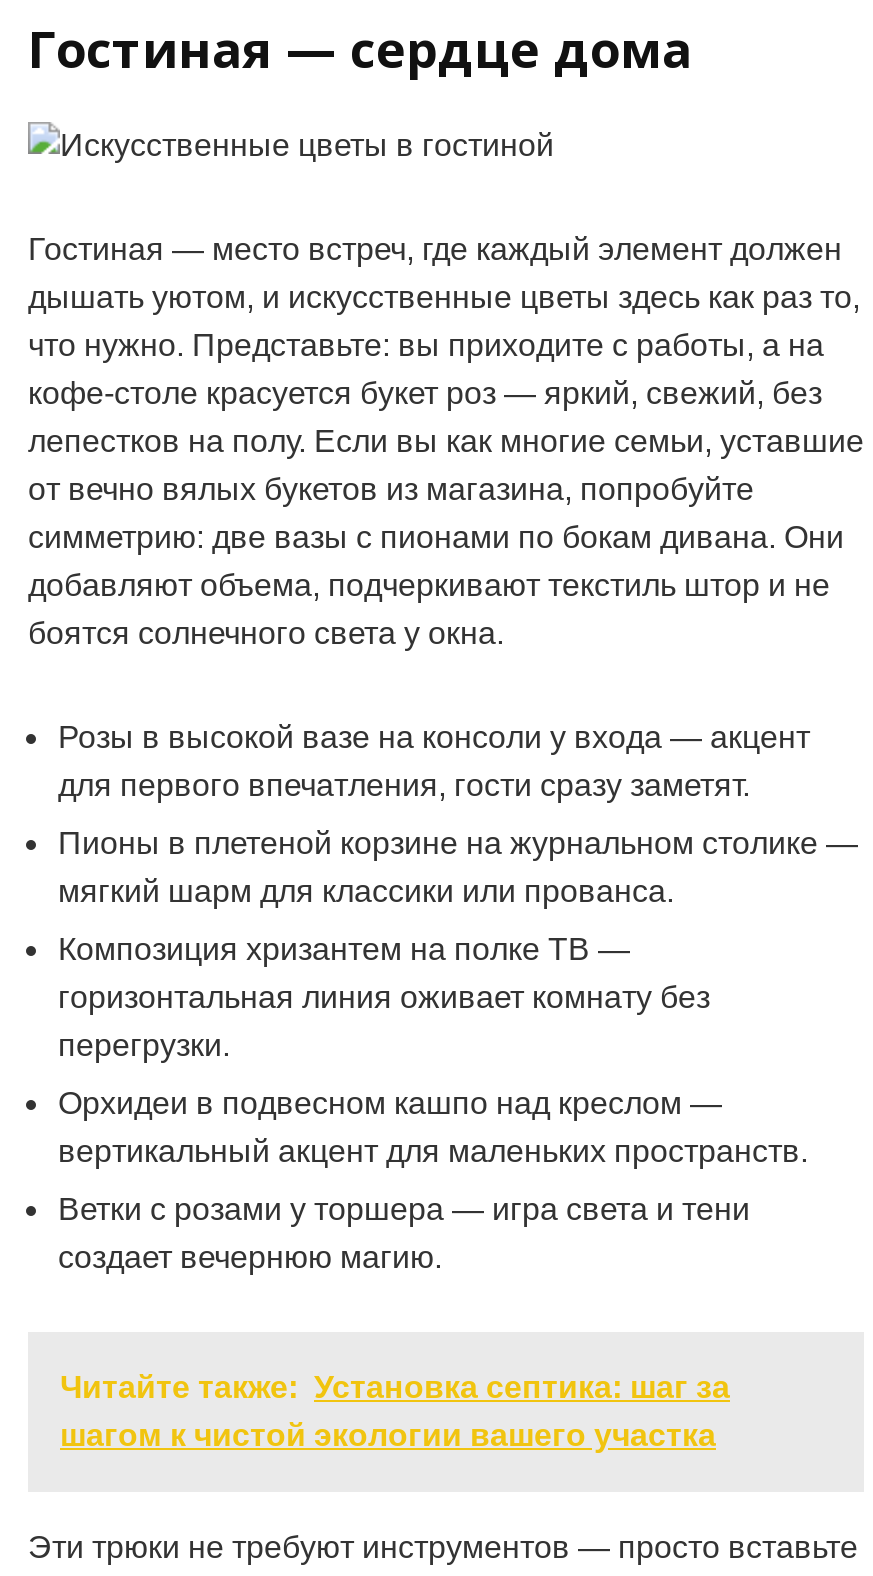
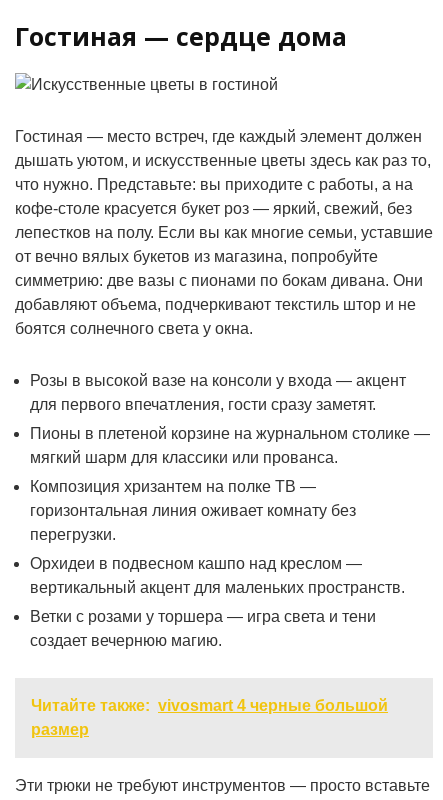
[60,1371,730,1453] Читайте также: Установка септика: шаг за | шагом к чистой экологии вашего участка -> [31,697,388,738] Читайте также: vivosmart 4 черные большой | размер

